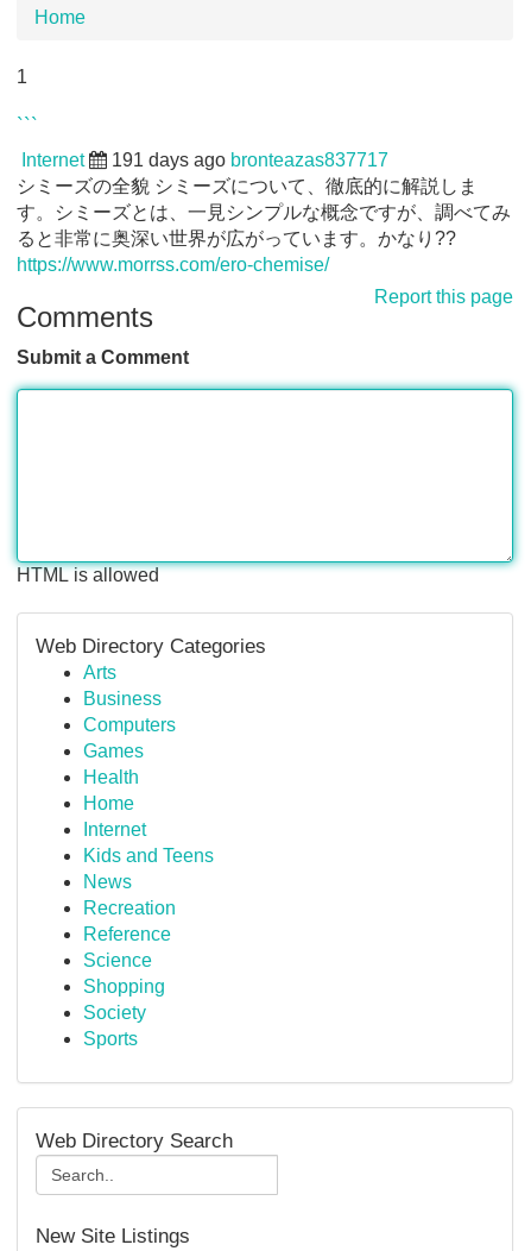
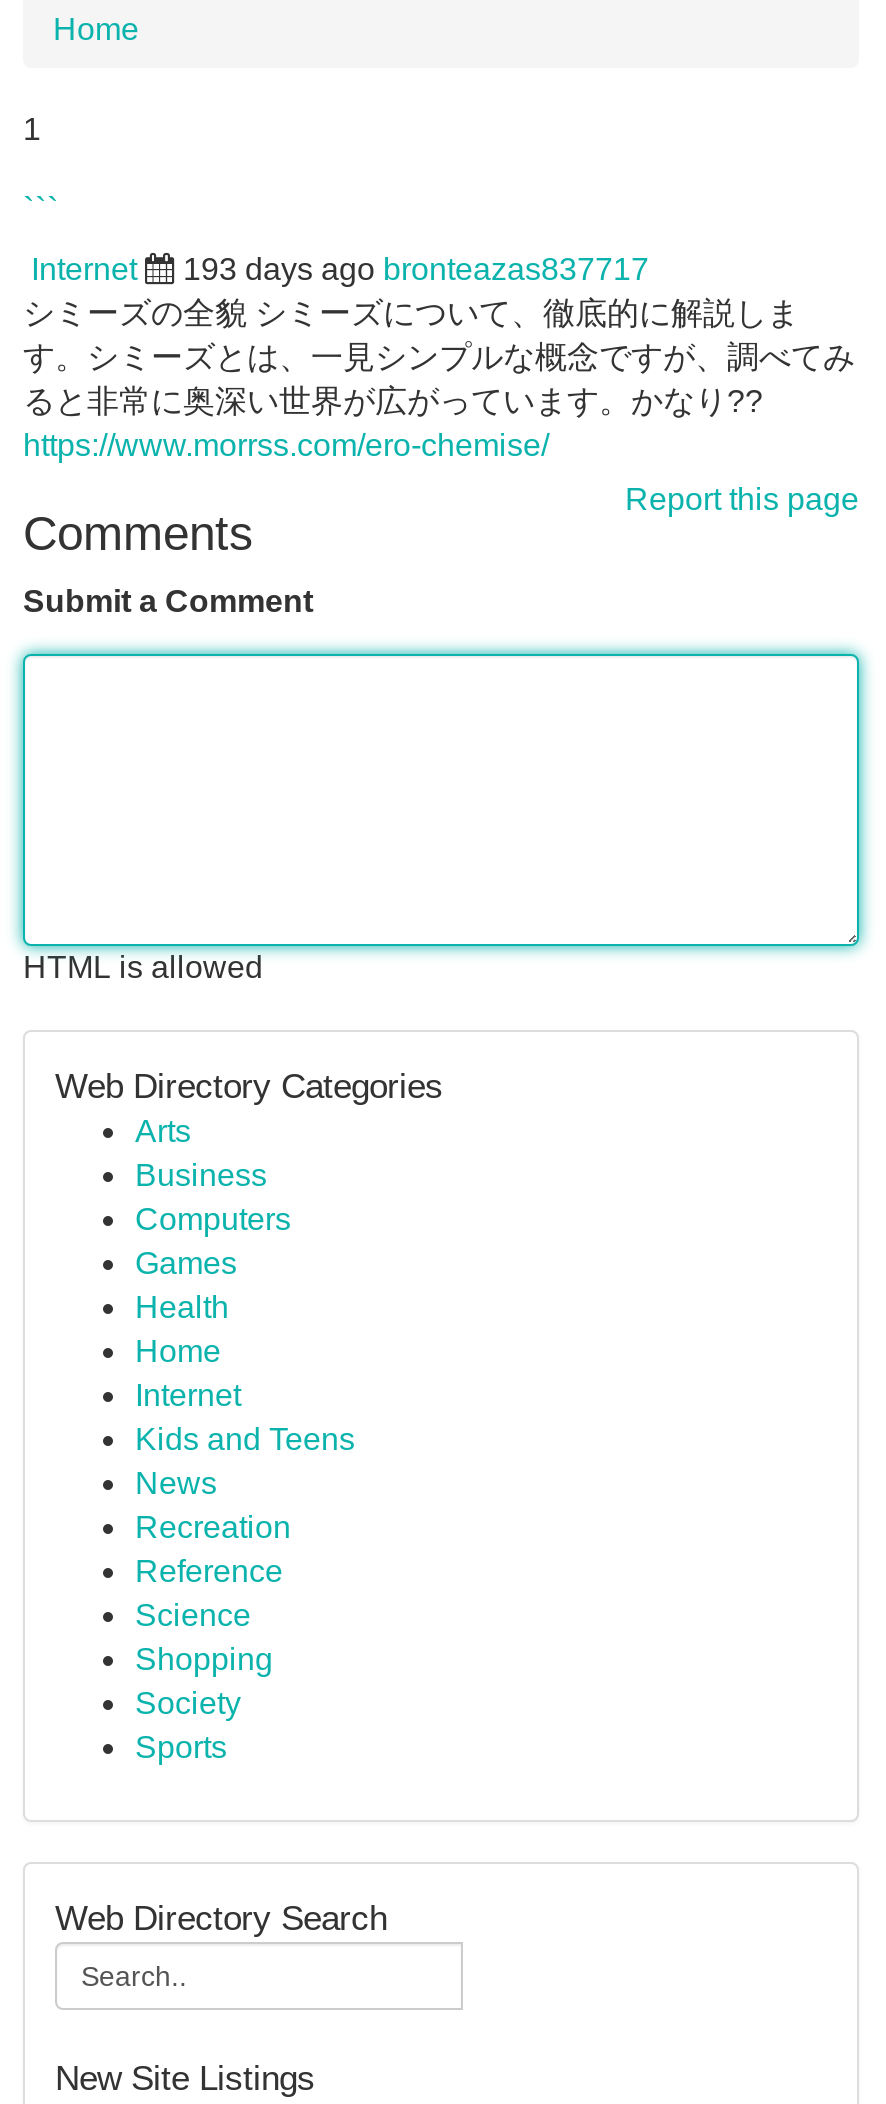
[112,150,388,170] 191 days ago bronteazas837717 -> [183,252,649,286] 193 days ago bronteazas837717

